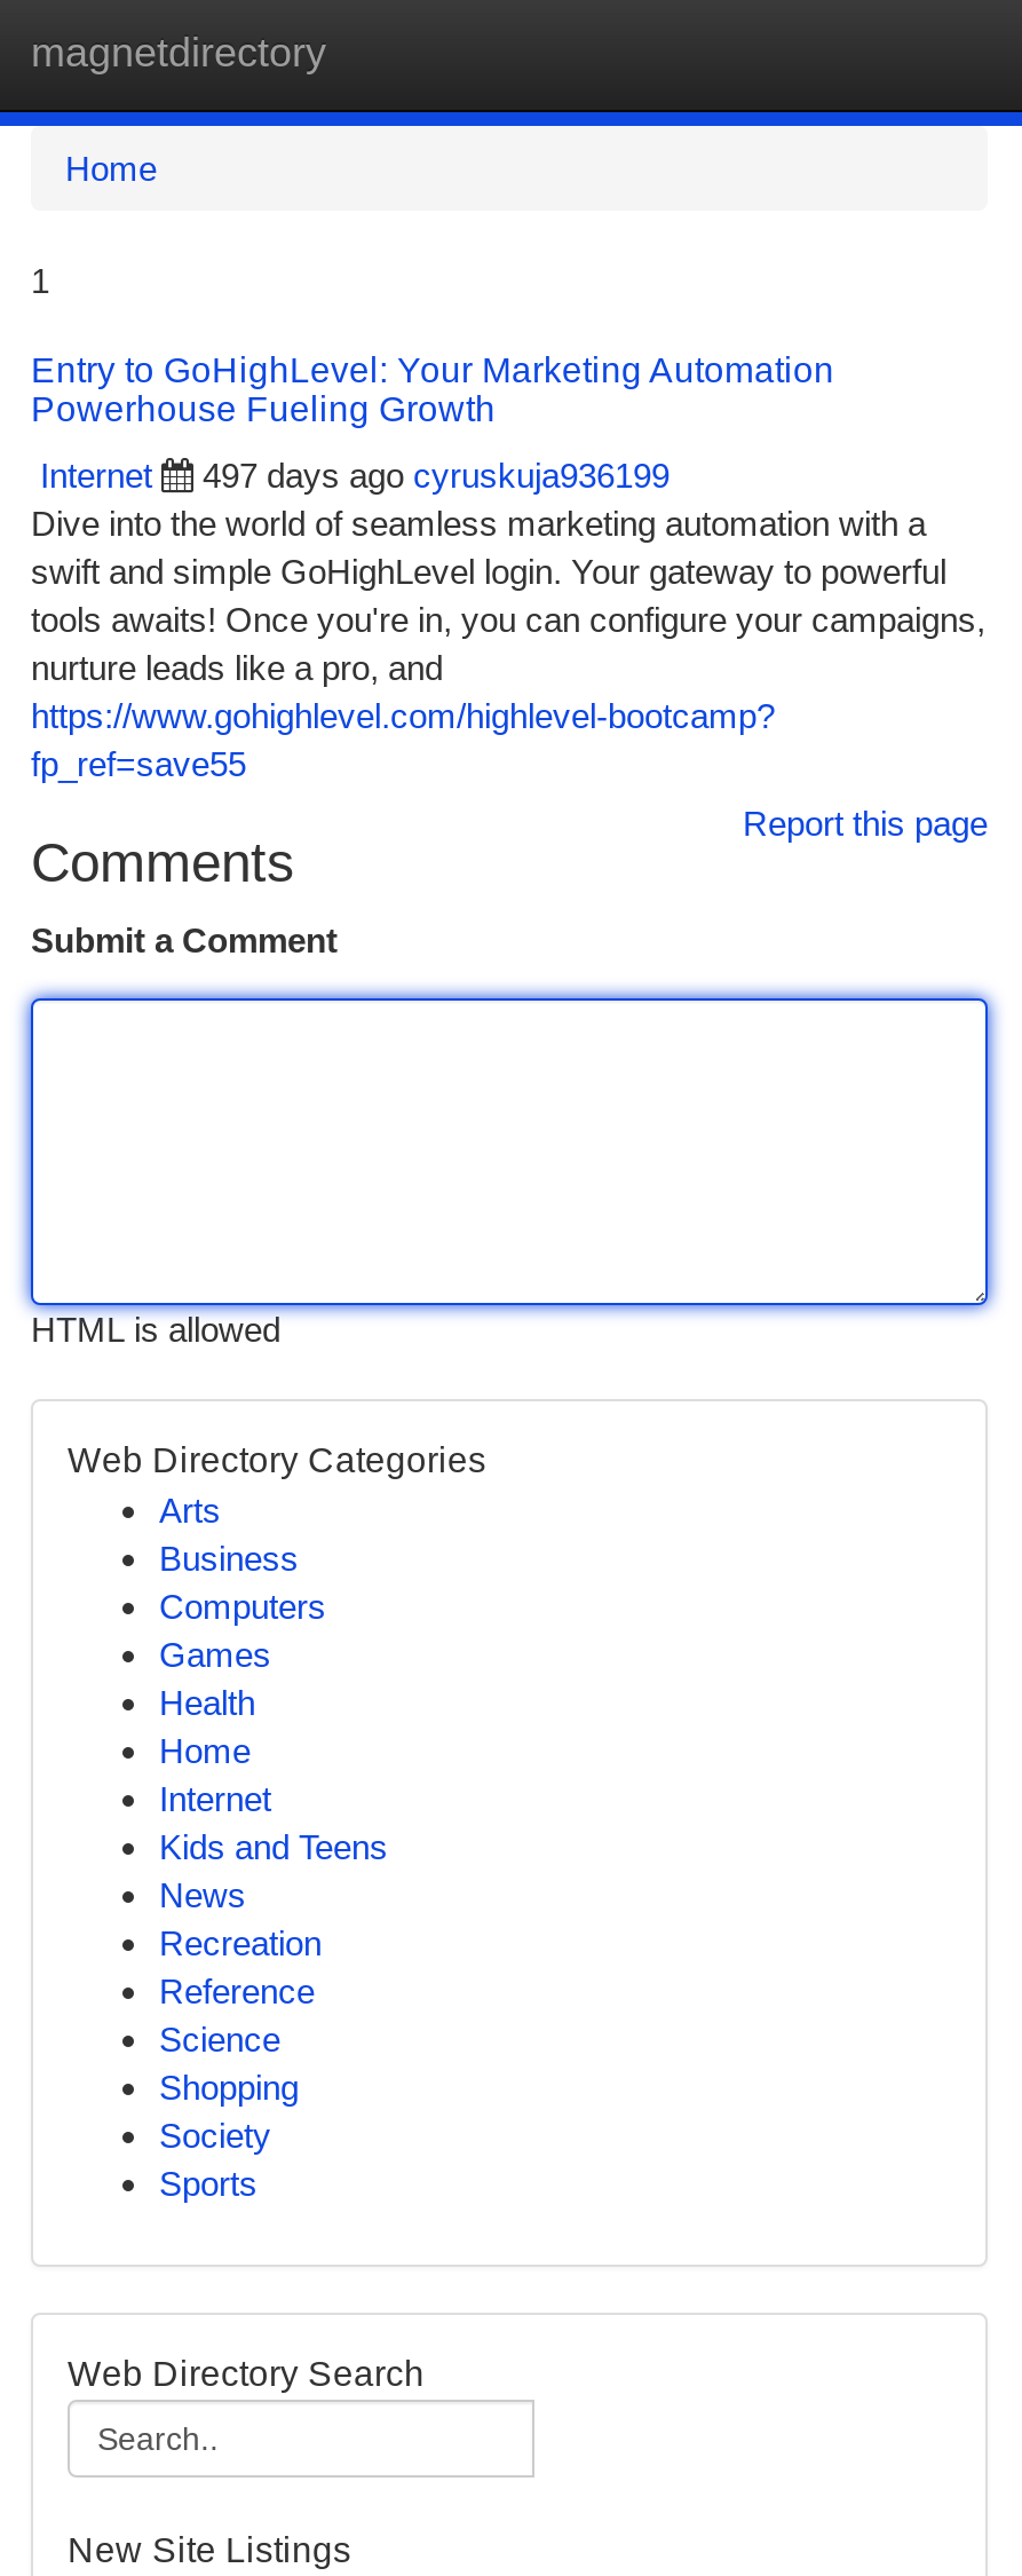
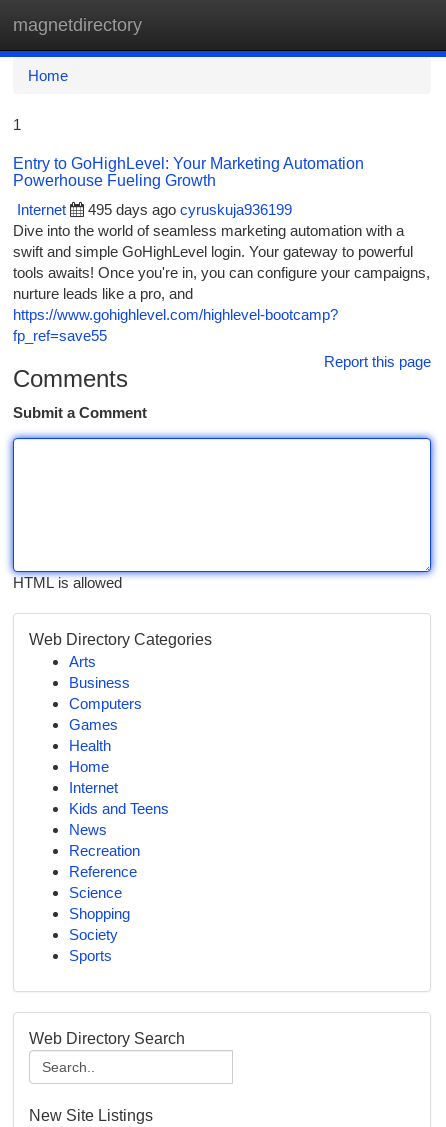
[203,456,670,495] 497 days ago cyruskuja936199 -> [88,201,292,218] 495 days ago cyruskuja936199

